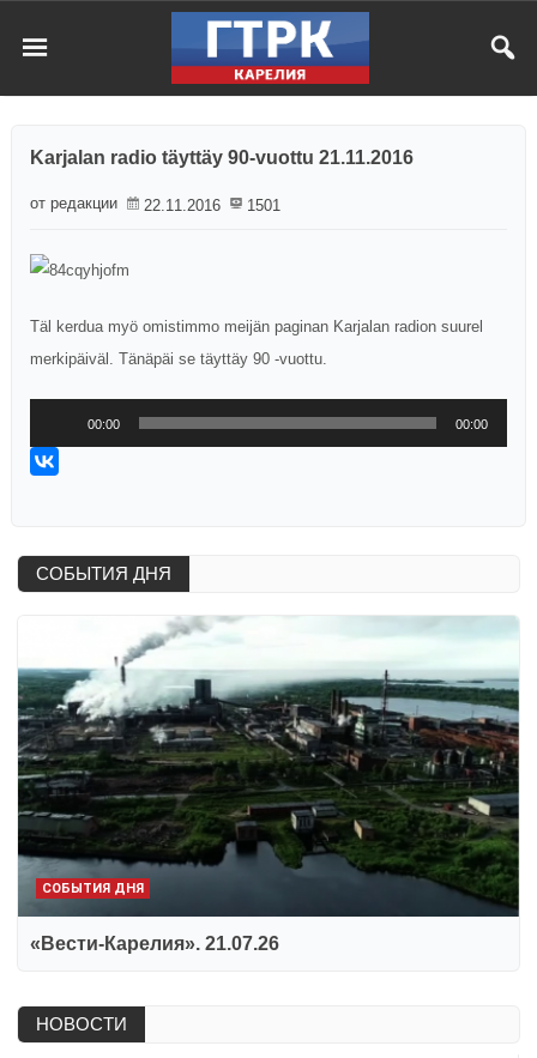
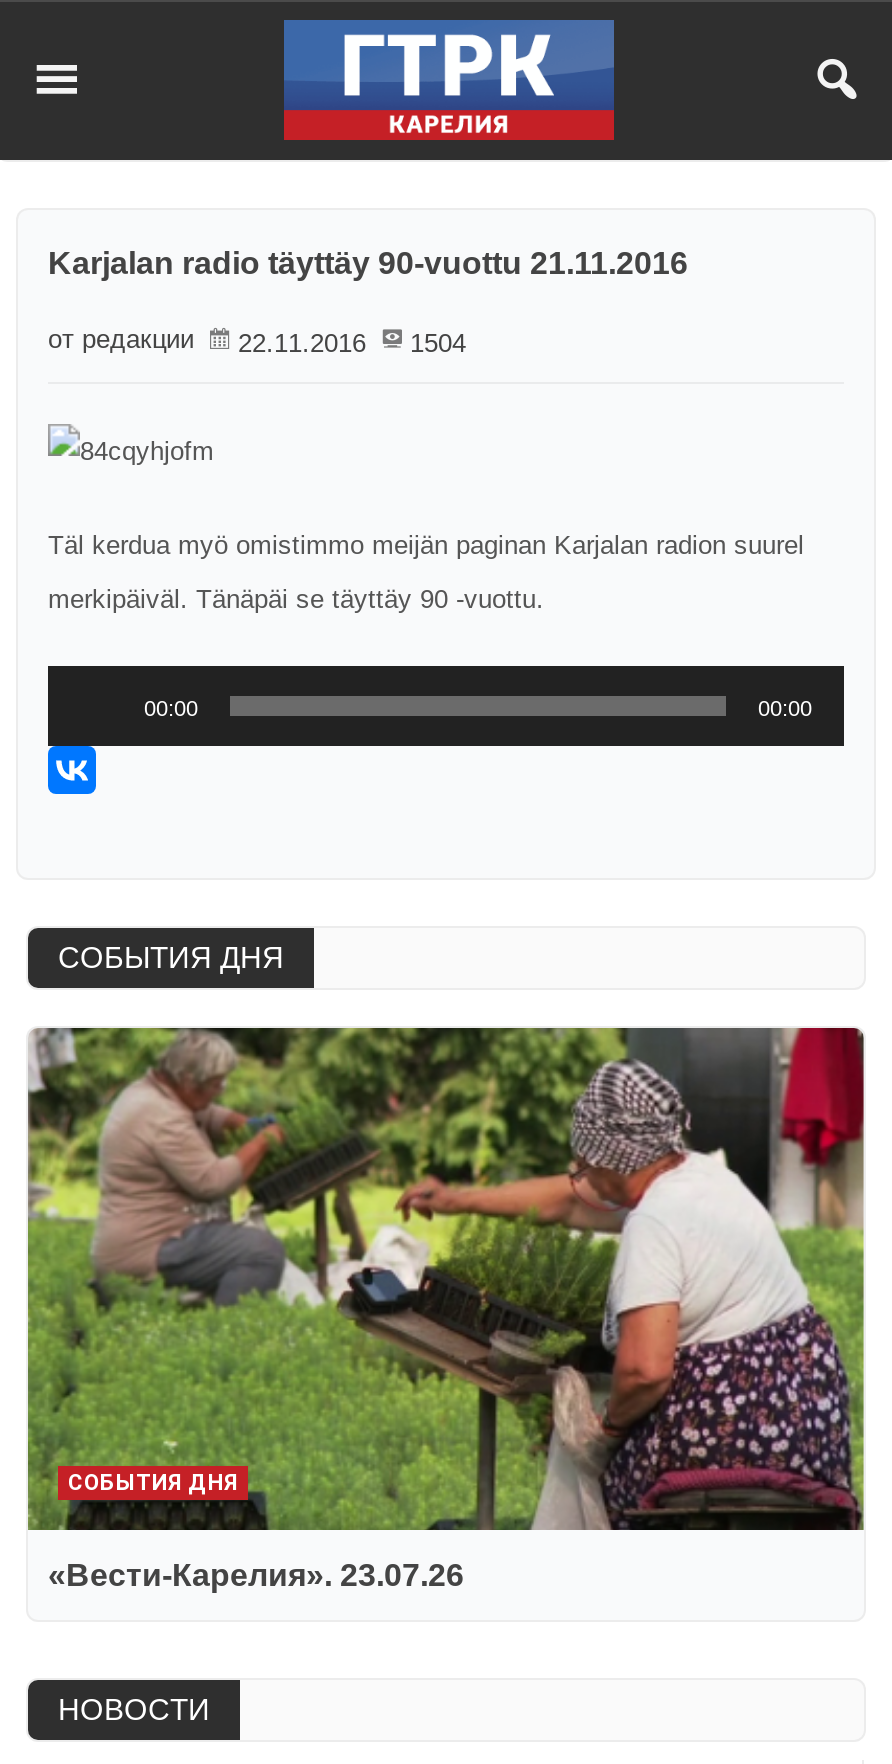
[30,194,280,214] от редакции 22.11.2016 1501 -> [48,324,466,358] от редакции 22.11.2016 1504
[17,616,520,954] [image] | «Вести-Карелия». 21.07.26 -> [26,1026,866,1592] [image] | «Вести-Карелия». 23.07.26

